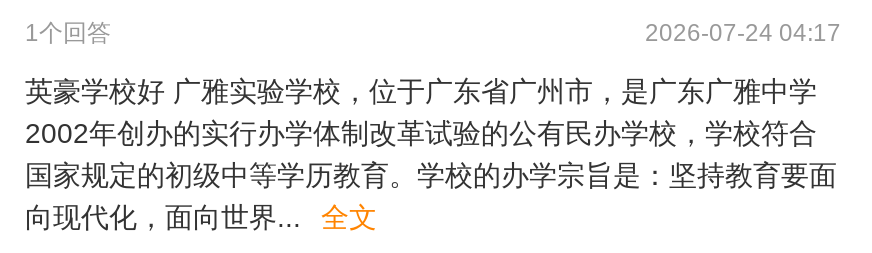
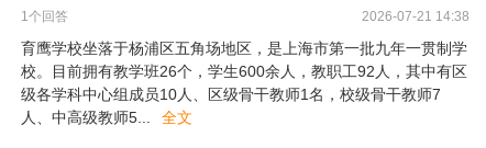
[645,19,841,47] 2026-07-24 04:17 -> [362,9,470,24] 2026-07-21 14:38
[25,75,837,233] 英豪学校好 广雅实验学校，位于广东省广州市，是广东广雅中学 | 2002年创办的实行办学体制改革试验的公有民办学校，学校符合 | 国家规定的初级中等学历教育。学校的办学宗旨是：坚持教育要面 | 向现代化，面向世界... -> [21,39,467,126] 育鹰学校坐落于杨浦区五角场地区，是上海市第一批九年一贯制学 | 校。目前拥有教学班26个，学生600余人，教职工92人，其中有区 | 级各学科中心组成员10人、区级骨干教师1名，校级骨干教师7 | 人、中高级教师5...

